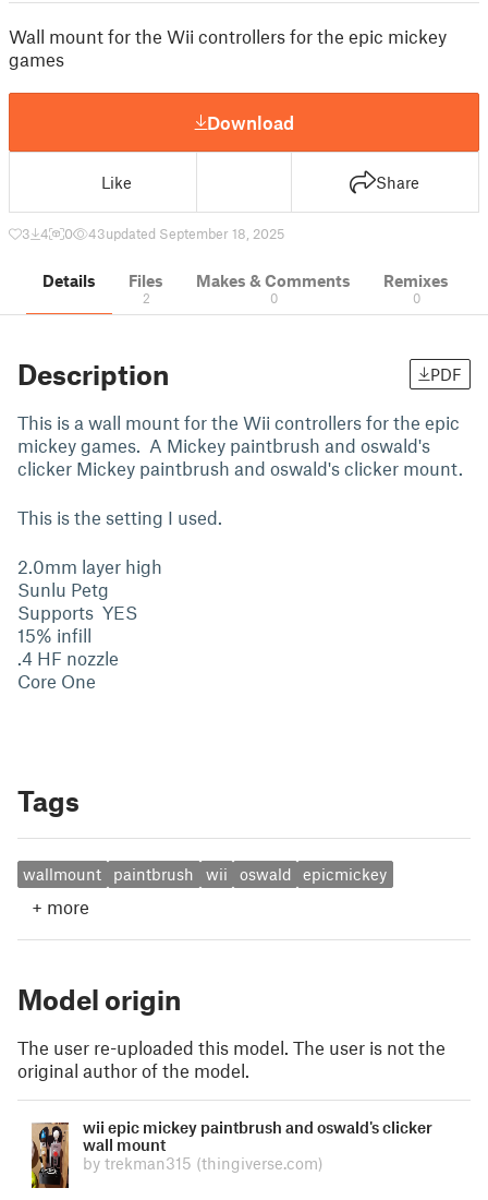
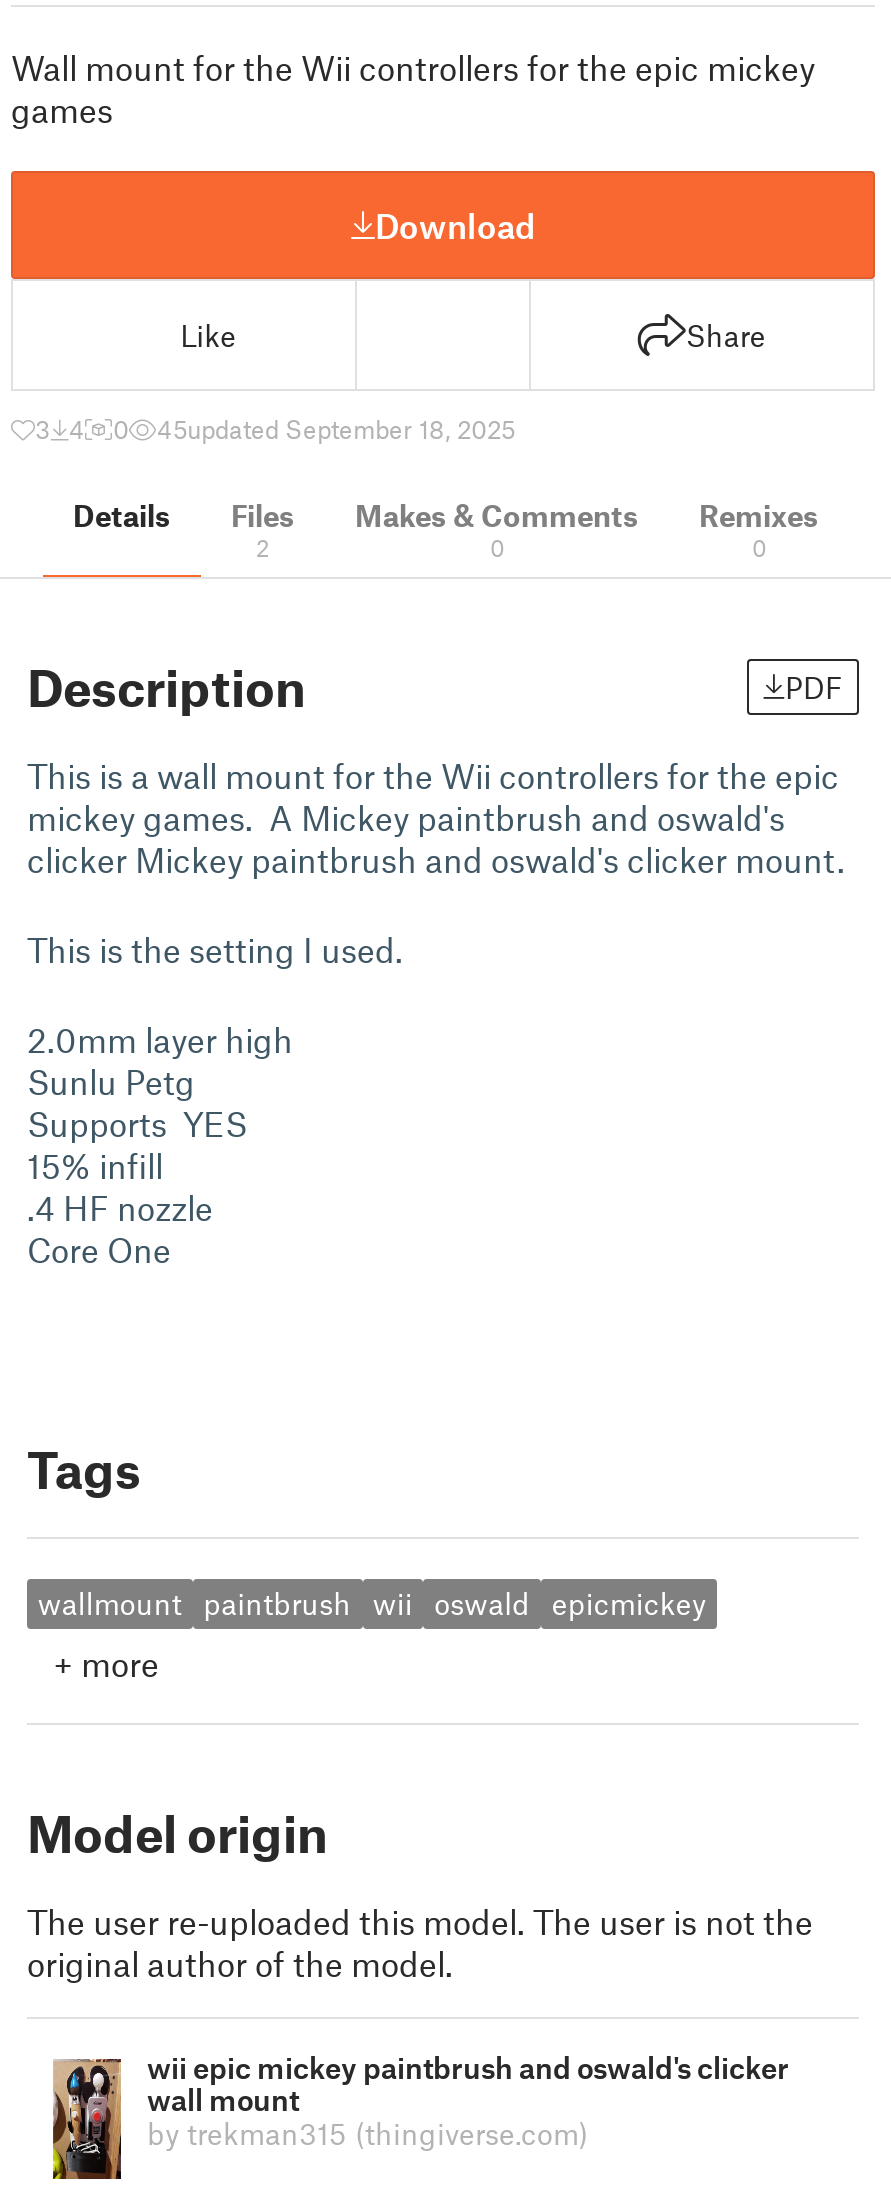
[88,225,284,242] 43updated September 18, 2025 -> [157,413,515,445] 45updated September 18, 2025

